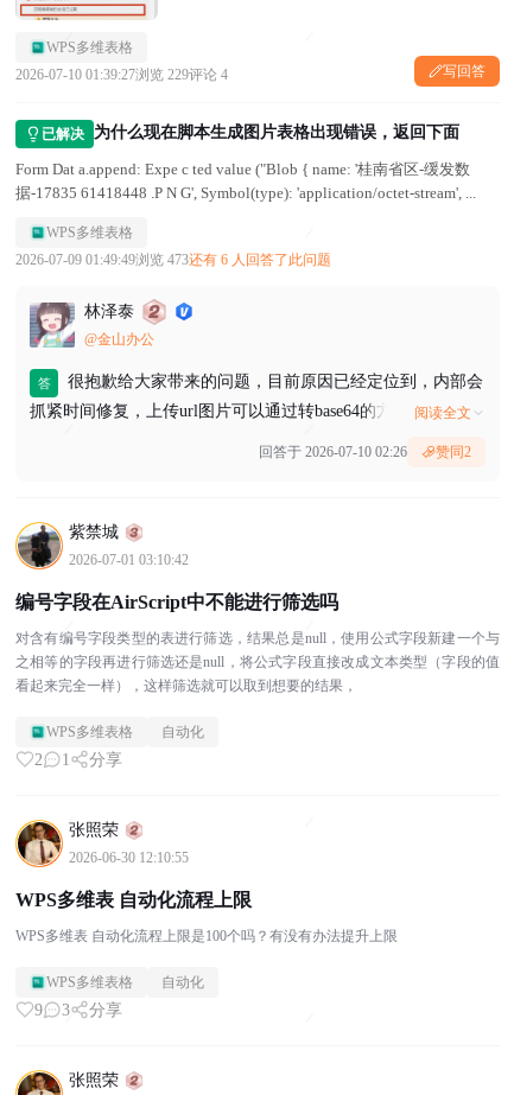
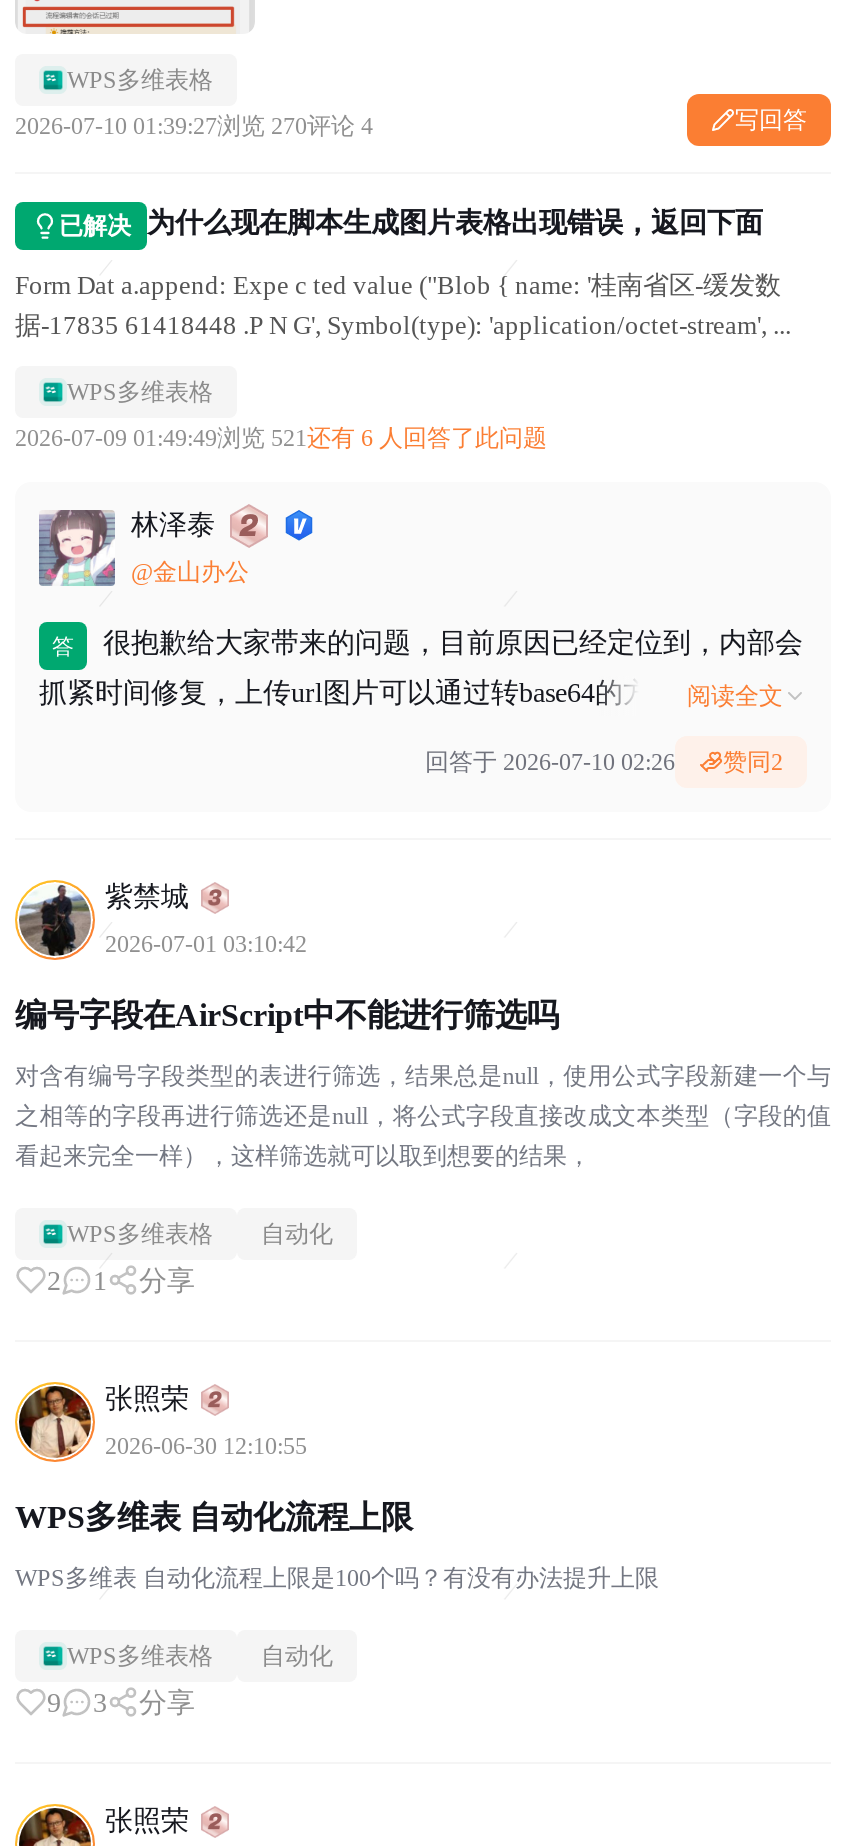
[15,66,228,83] 2026-07-10 01:39:27浏览 229评论 4 -> [15,112,373,140] 2026-07-10 01:39:27浏览 270评论 4
[15,251,331,268] 2026-07-09 01:49:49浏览 473还有 6 人回答了此问题 -> [15,424,547,452] 2026-07-09 01:49:49浏览 521还有 6 人回答了此问题

